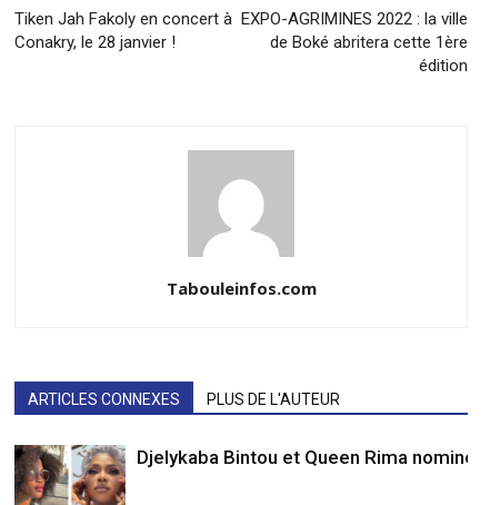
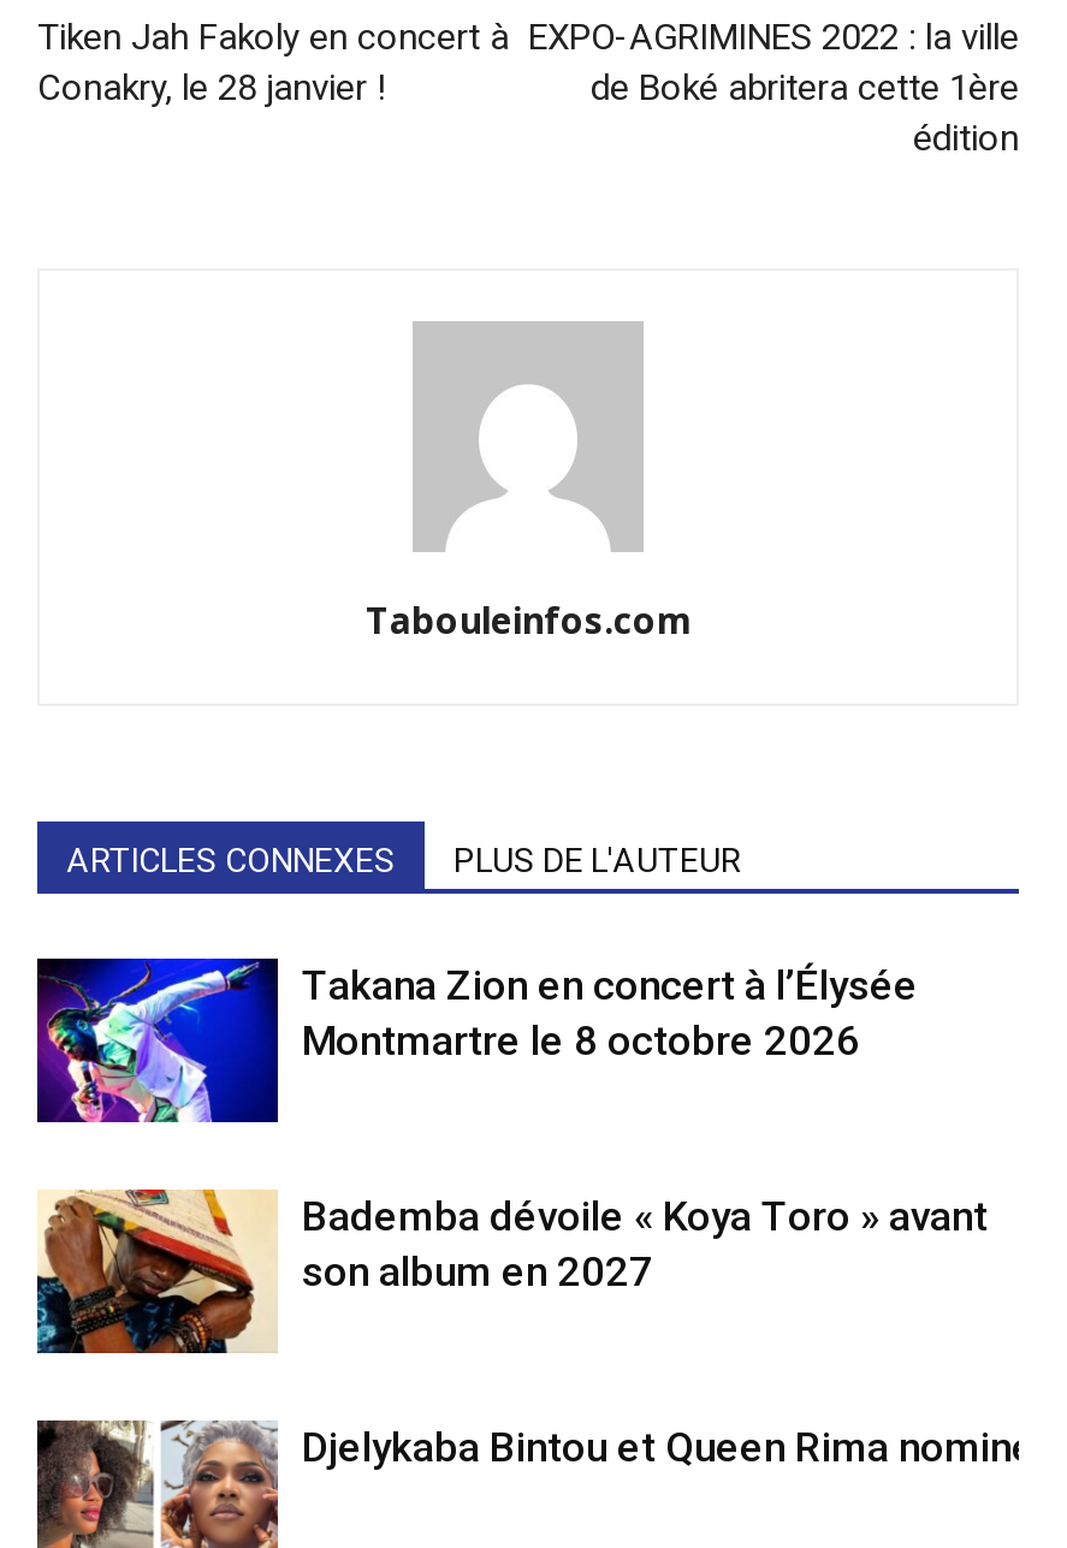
none -> [35,1187,988,1356] [image] | Bademba dévoile « Koya Toro » avant | son album en 2027
none -> [37,956,918,1125] [image] | Takana Zion en concert à l’Élysée | Montmartre le 8 octobre 2026

